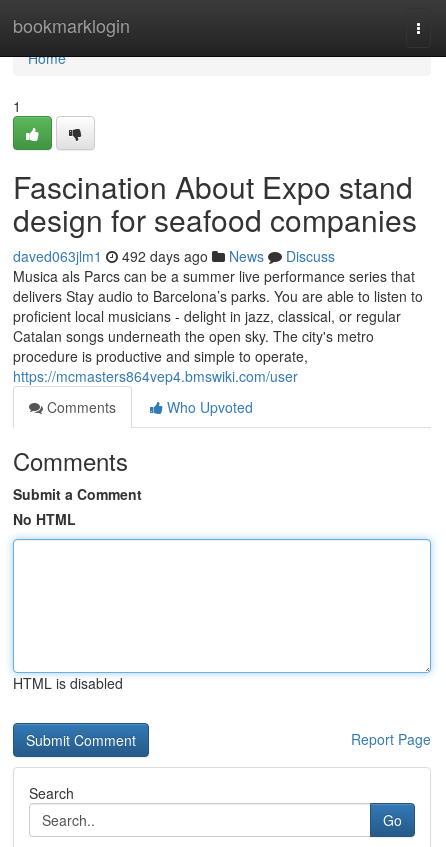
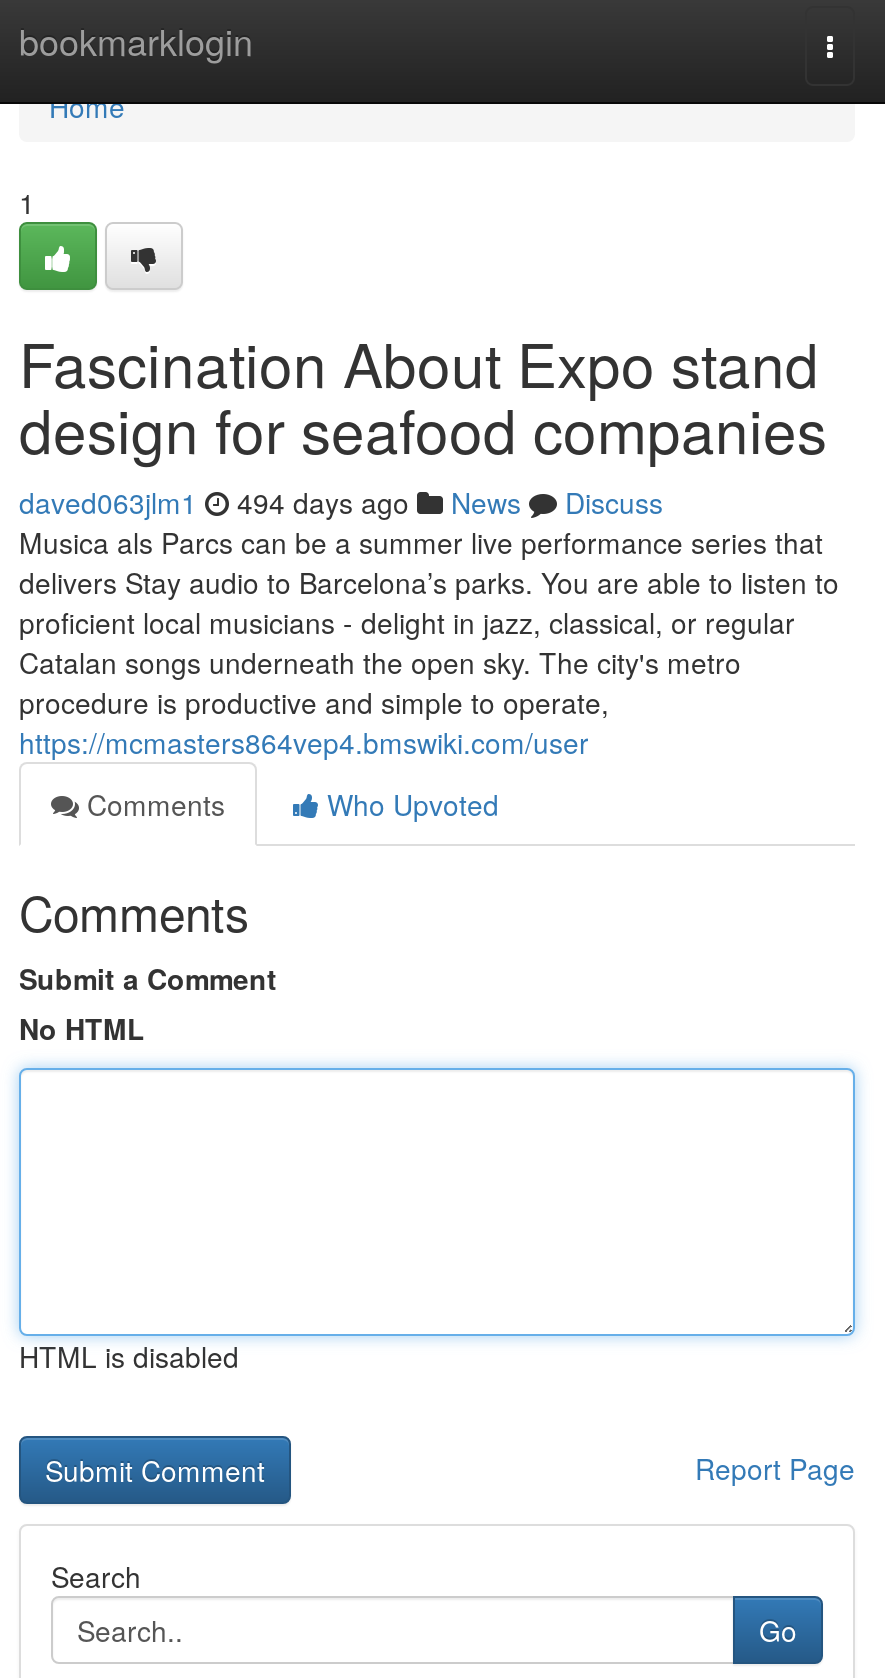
[13,246,335,266] daved063jlm1 492 days ago News Discuss -> [19,482,663,522] daved063jlm1 494 days ago News Discuss

